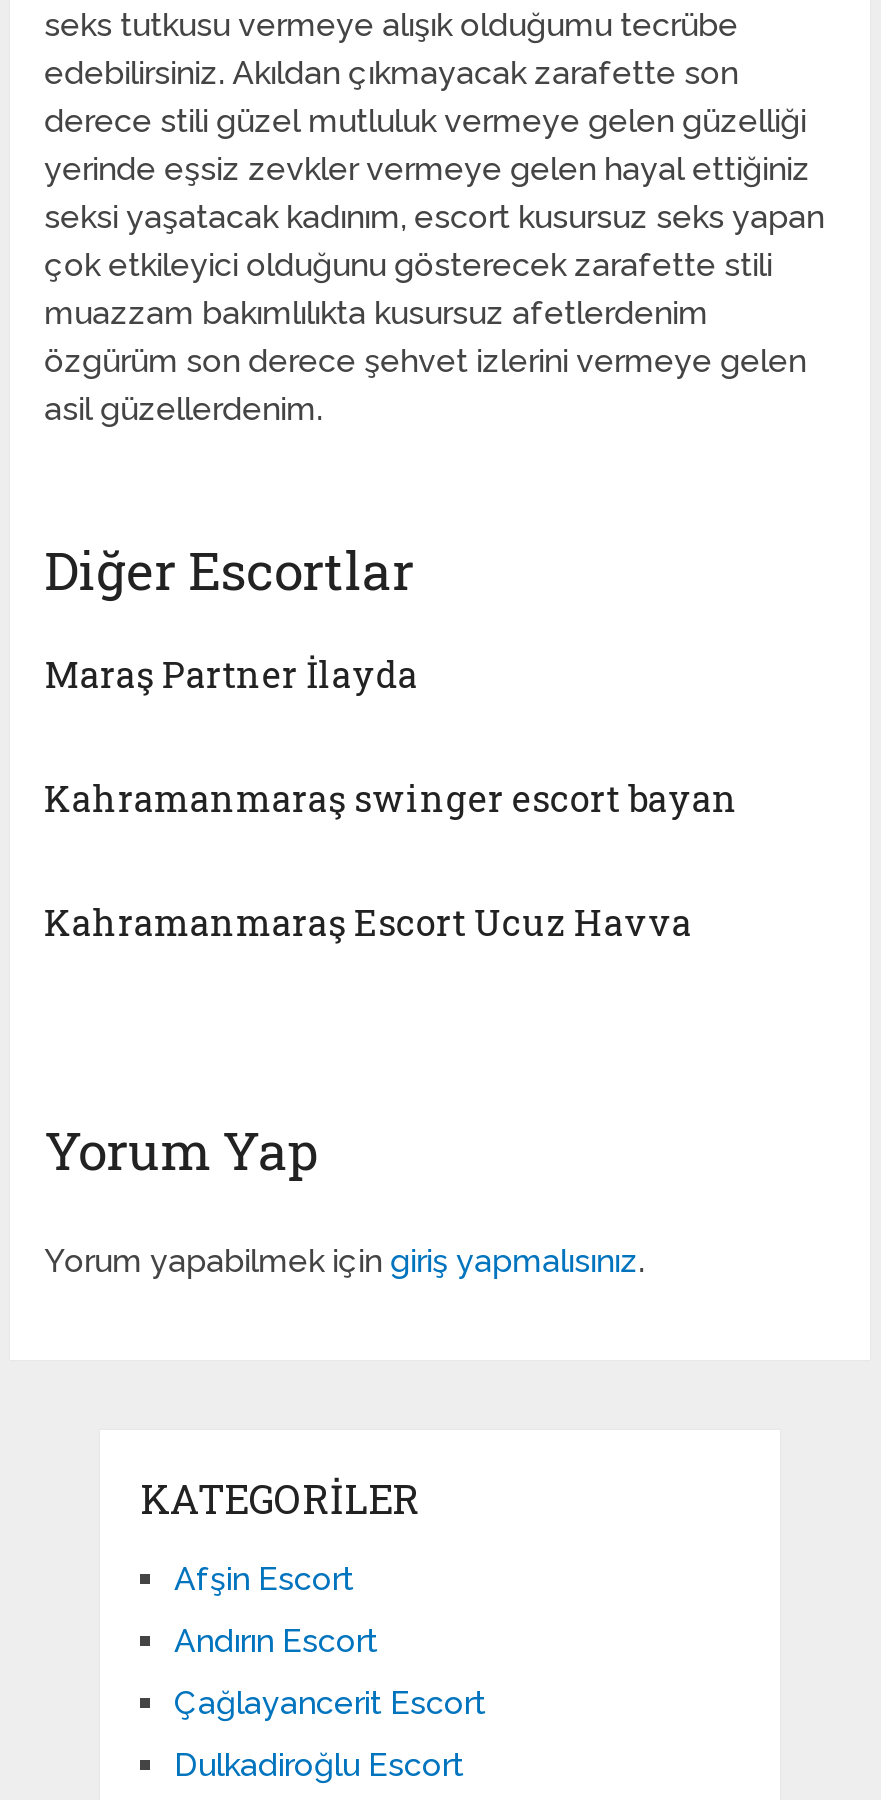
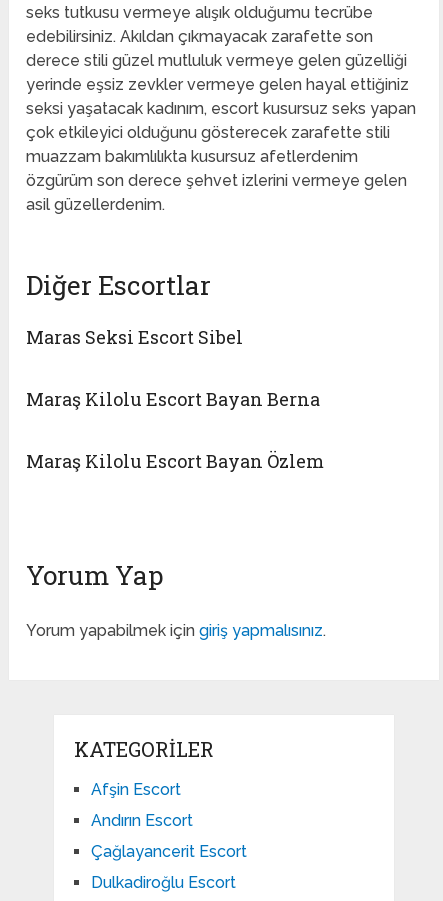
[44,650,418,698] Maraş Partner İlayda -> [26,325,243,349] Maras Seksi Escort Sibel
[44,774,738,822] Kahramanmaraş swinger escort bayan -> [26,387,320,411] Maraş Kilolu Escort Bayan Berna
[44,898,692,946] Kahramanmaraş Escort Ucuz Havva -> [26,449,324,473] Maraş Kilolu Escort Bayan Özlem

